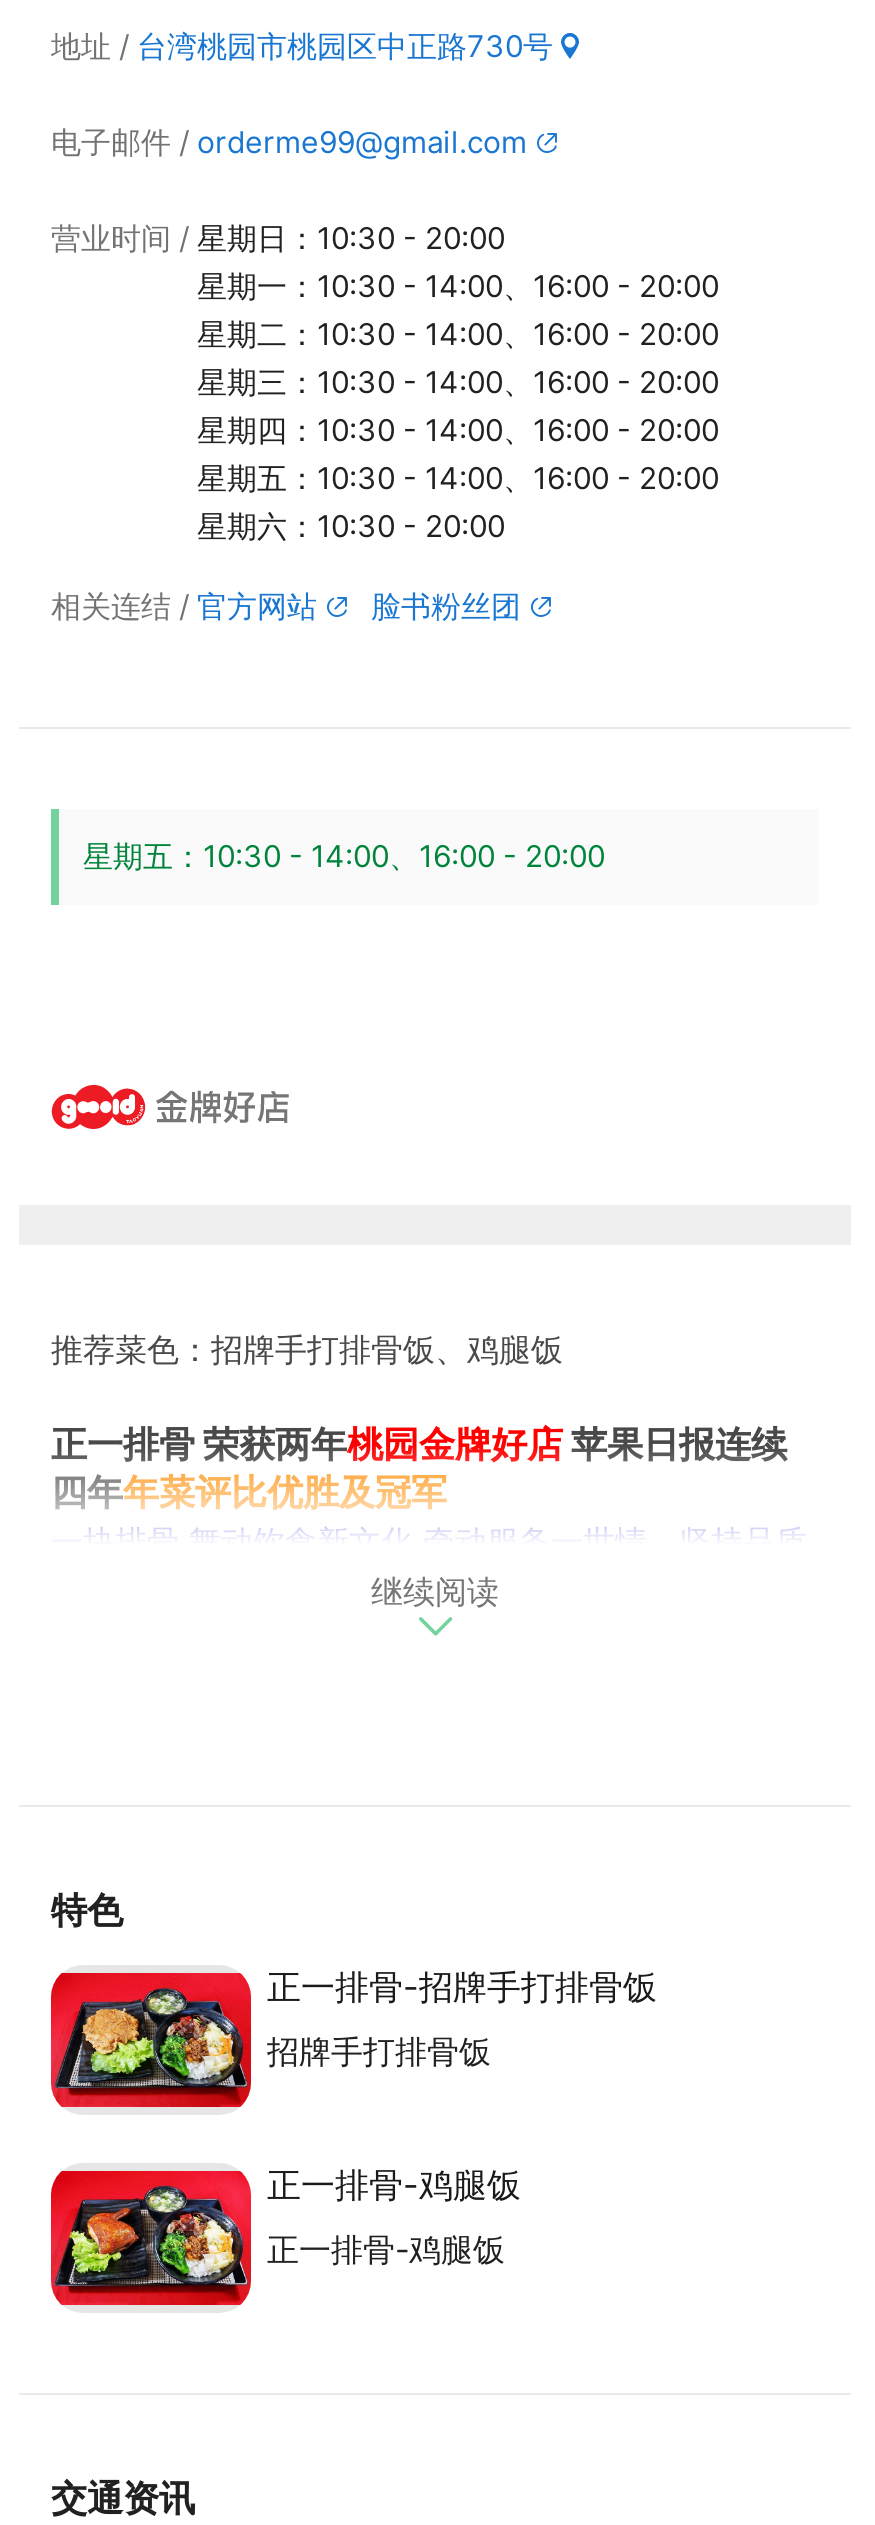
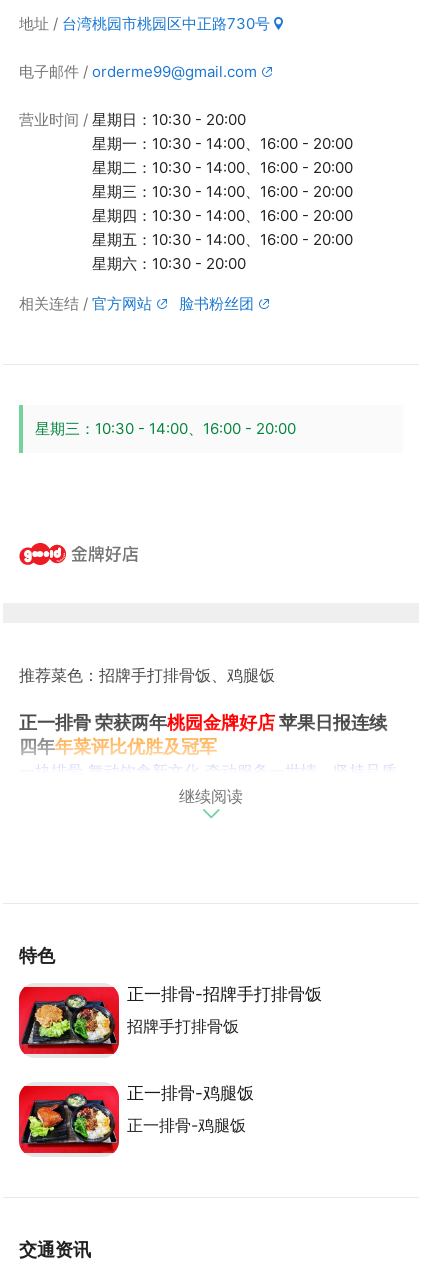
[83,837,605,875] 星期五：10:30 - 14:00、16:00 - 20:00 -> [35,419,296,438] 星期三：10:30 - 14:00、16:00 - 20:00

